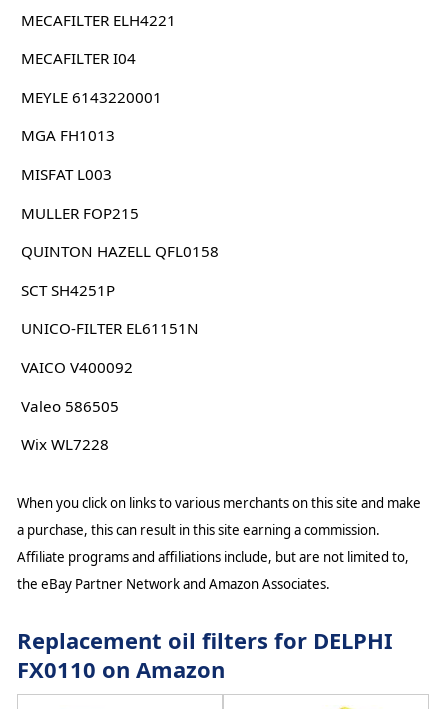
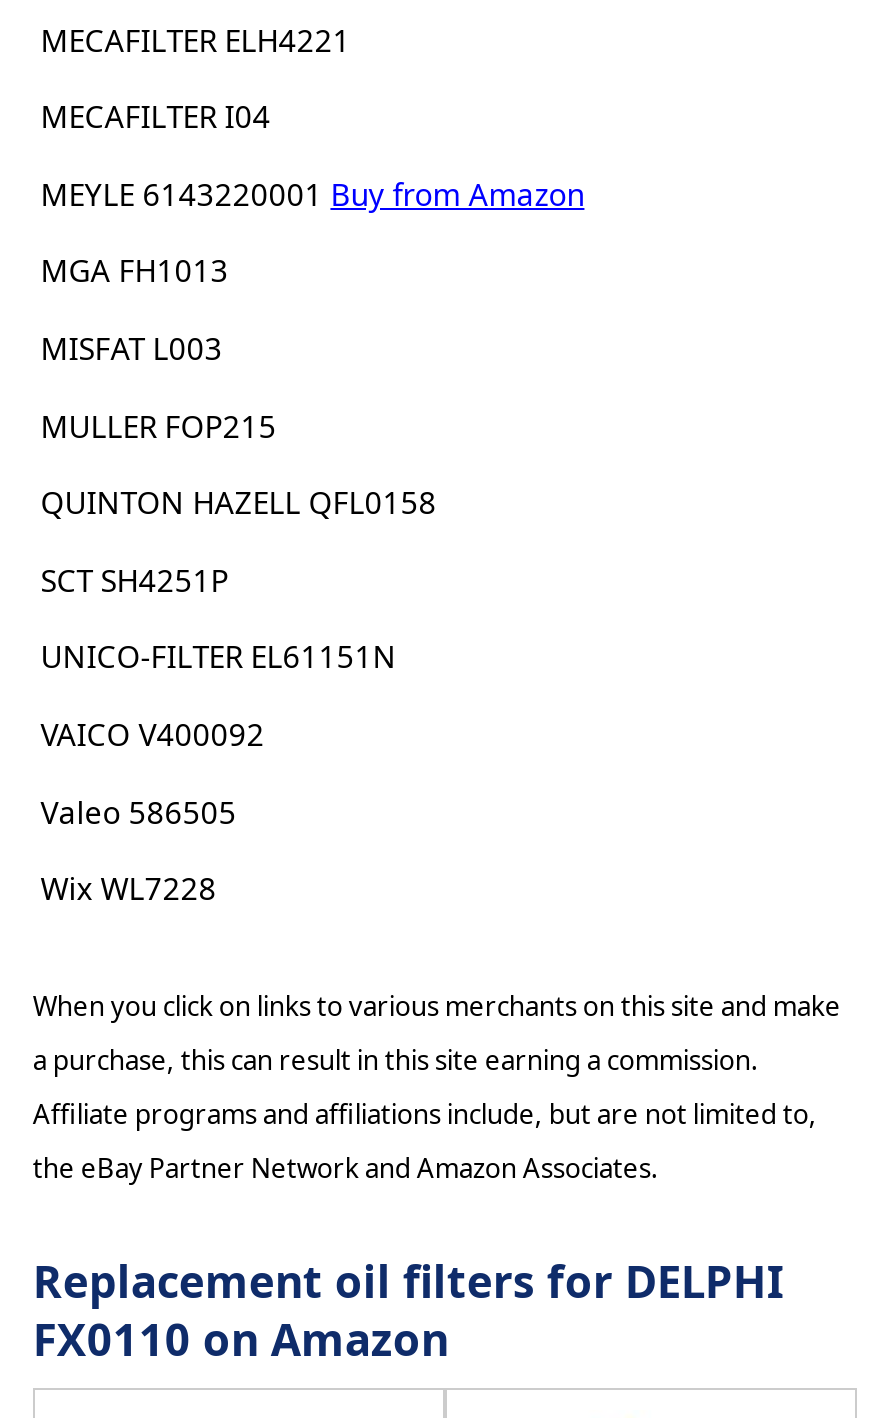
[21,87,162,107] MEYLE 6143220001 -> [40,174,584,214] MEYLE 6143220001 Buy from Amazon

